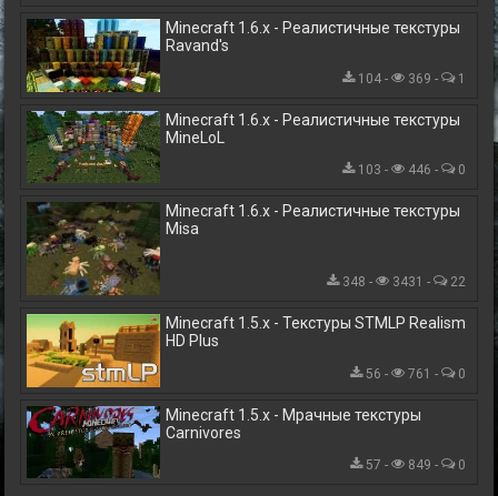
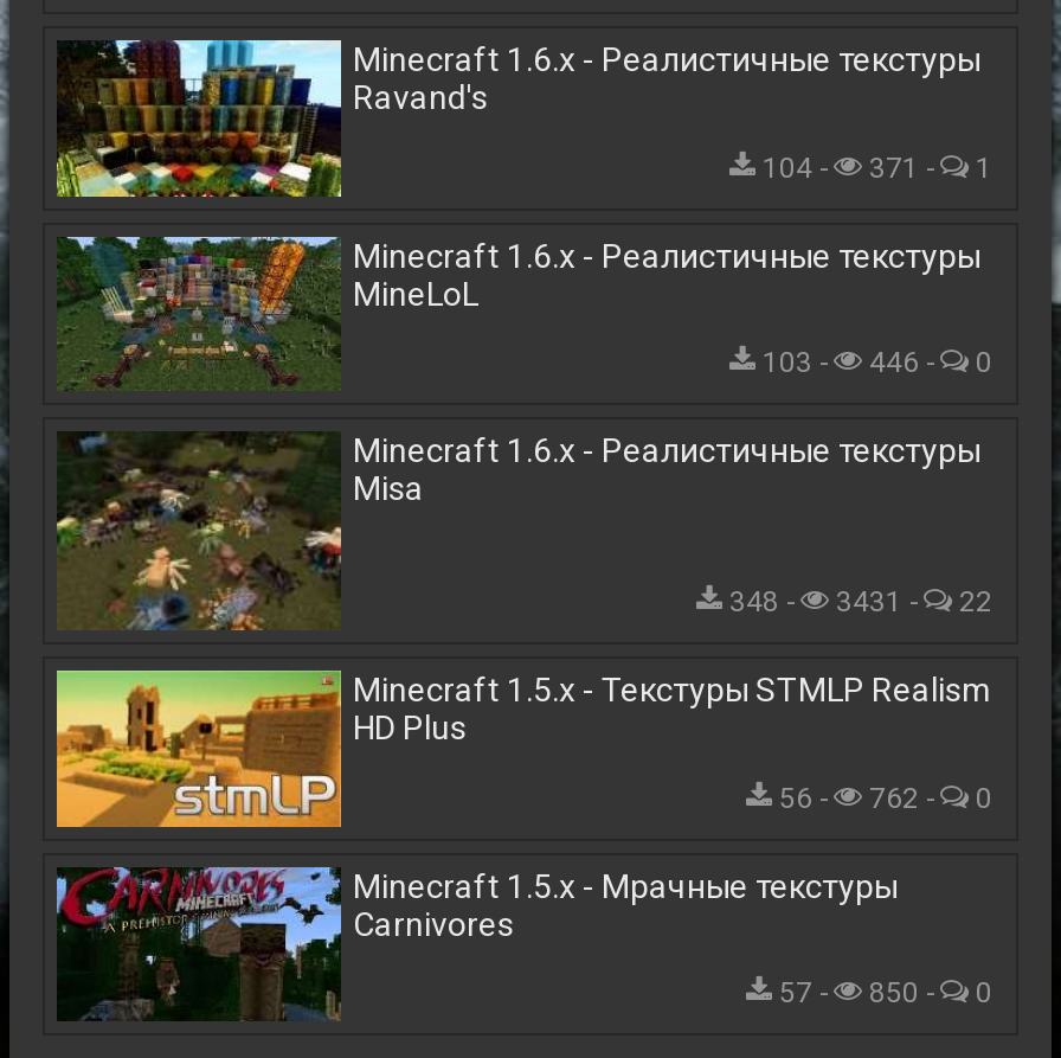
[355,71,466,86] 104 - 369 - 1 -> [755,151,992,185] 104 - 371 - 1
[362,366,466,381] 56 - 761 - 0 -> [772,781,992,815] 56 - 762 - 0
[362,457,466,473] 57 - 849 - 0 -> [772,977,992,1010] 57 - 850 - 0

